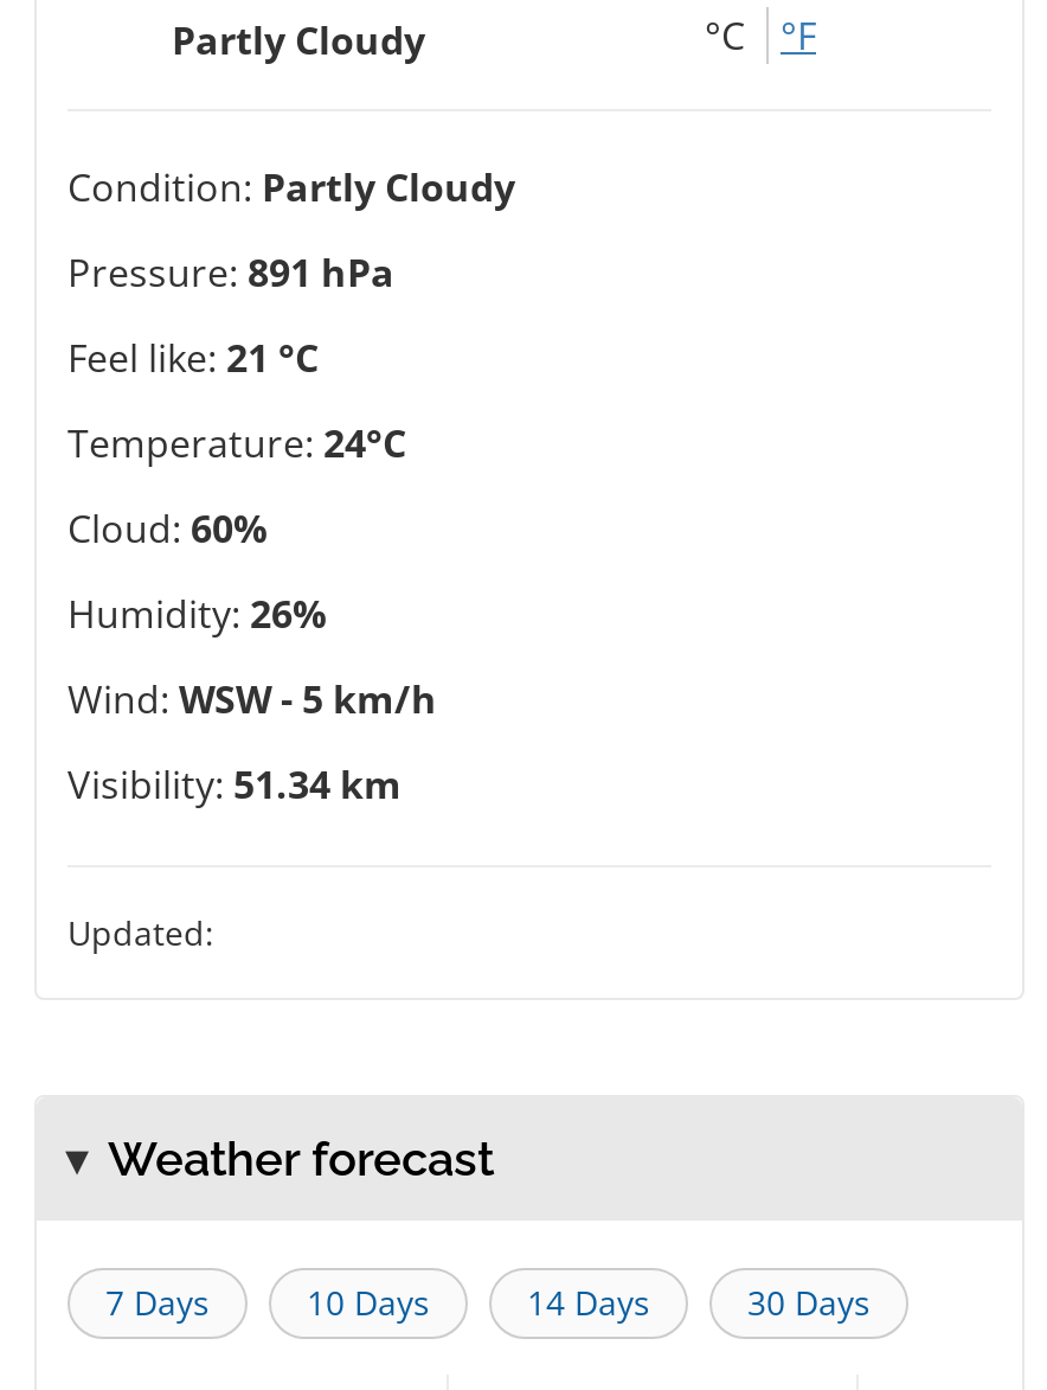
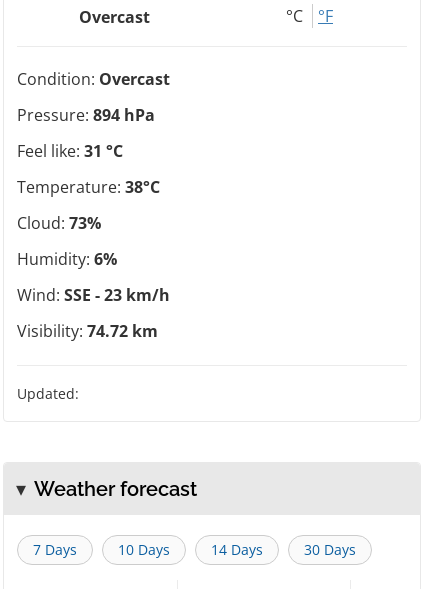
[172,13,425,65] Partly Cloudy -> [79,6,150,28] Overcast
[68,160,515,212] Condition: Partly Cloudy -> [17,68,170,90] Condition: Overcast
[68,246,394,298] Pressure: 891 hPa -> [17,104,155,126] Pressure: 894 hPa
[68,331,319,383] Feel like: 21 °C -> [17,140,123,162] Feel like: 31 °C
[68,416,406,468] Temperature: 24°C -> [17,176,160,198] Temperature: 38°C
[68,501,266,554] Cloud: 60% -> [17,212,101,234] Cloud: 73%
[68,587,326,639] Humidity: 26% -> [17,248,117,270] Humidity: 6%
[68,672,437,724] Wind: WSW - 5 km/h -> [17,284,170,306] Wind: SSE - 23 km/h
[68,757,402,810] Visibility: 51.34 km -> [17,320,158,342] Visibility: 74.72 km

